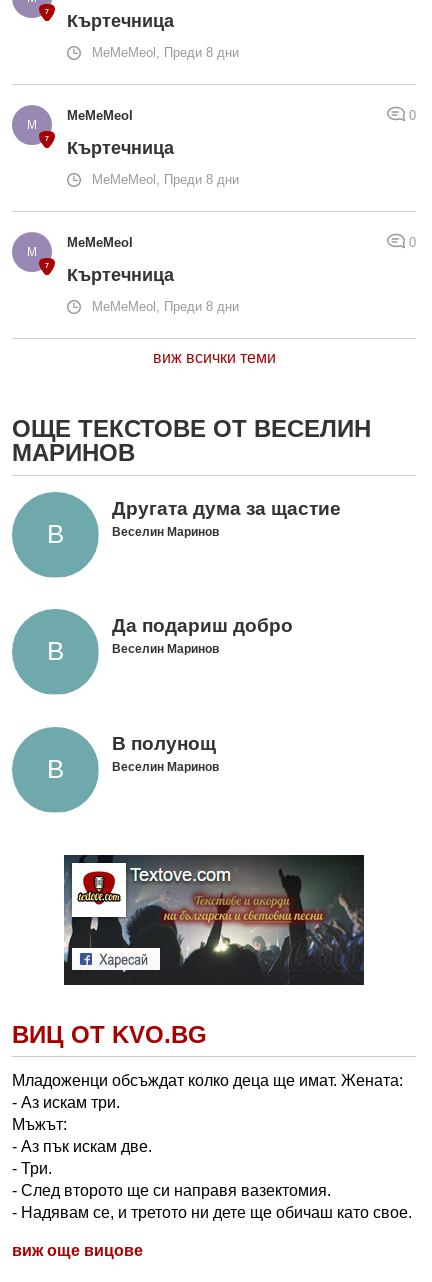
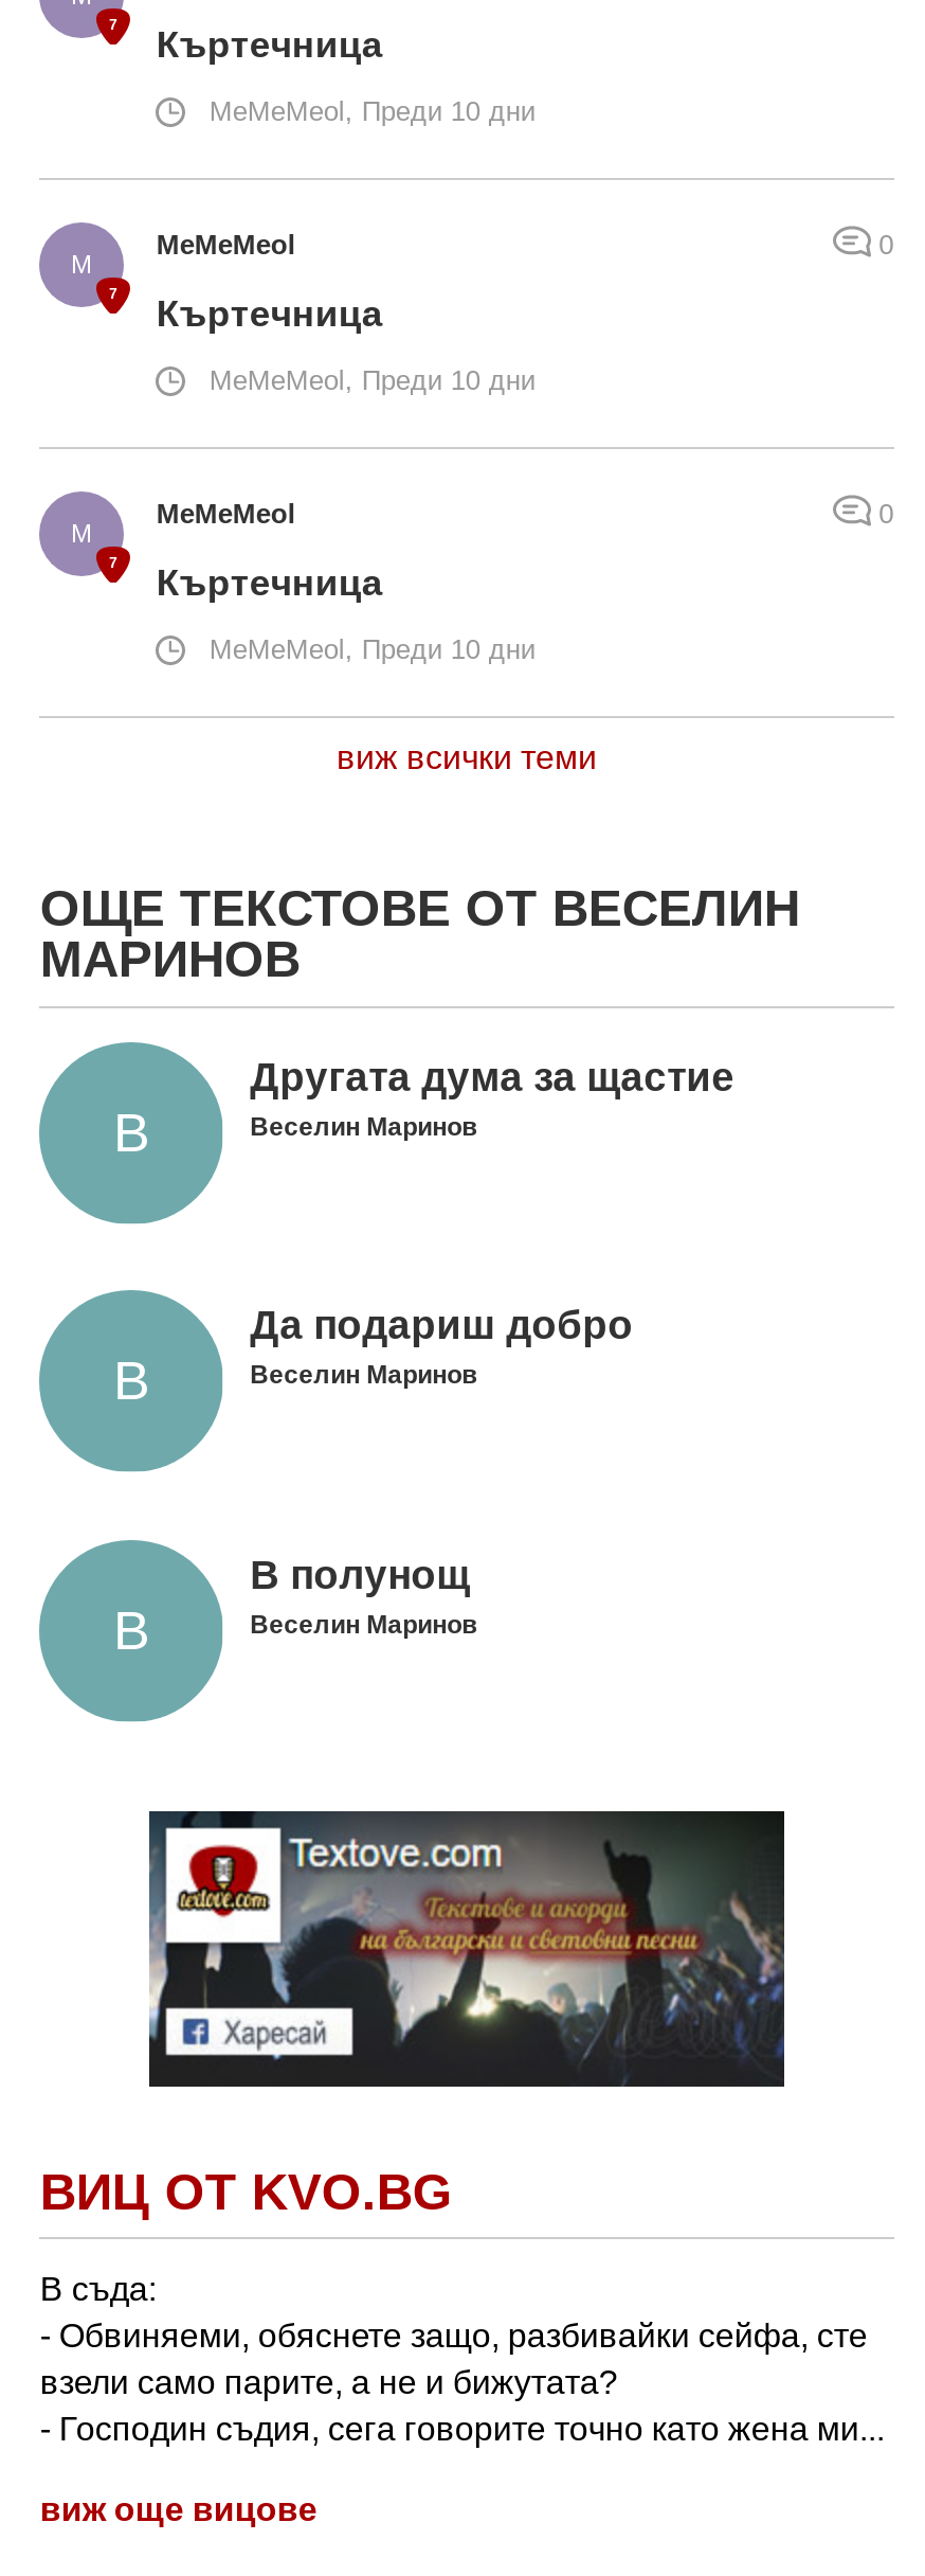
[92,45,239,60] MeMeMeol, Преди 8 дни -> [209,95,535,127] MeMeMeol, Преди 10 дни
[92,172,239,187] MeMeMeol, Преди 8 дни -> [209,364,535,396] MeMeMeol, Преди 10 дни
[92,299,239,314] MeMeMeol, Преди 8 дни -> [209,633,535,665] MeMeMeol, Преди 10 дни
[12,1072,412,1221] Младоженци обсъждат колко деца ще имат. Жената: | - Аз искам три. | Мъжът: | - Аз пък искам две. | - Три. | - След второто ще си направя вазектомия. | - Надявам се, и третото ни дете ще обичаш като свое. -> [40,2272,885,2448] В съда: | - Обвиняеми, обяснете защо, разбивайки сейфа, сте | взели само парите, а не и бижутата? | - Господин съдия, сега говорите точно като жена ми...

